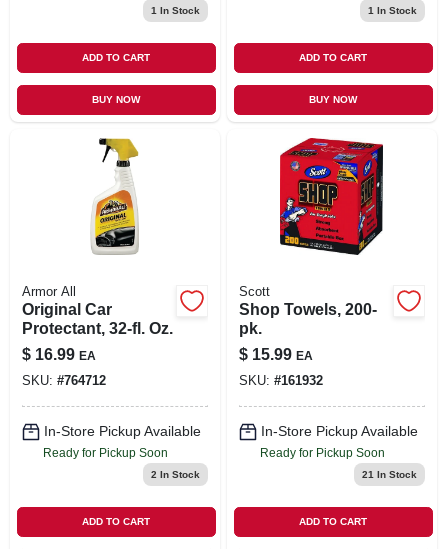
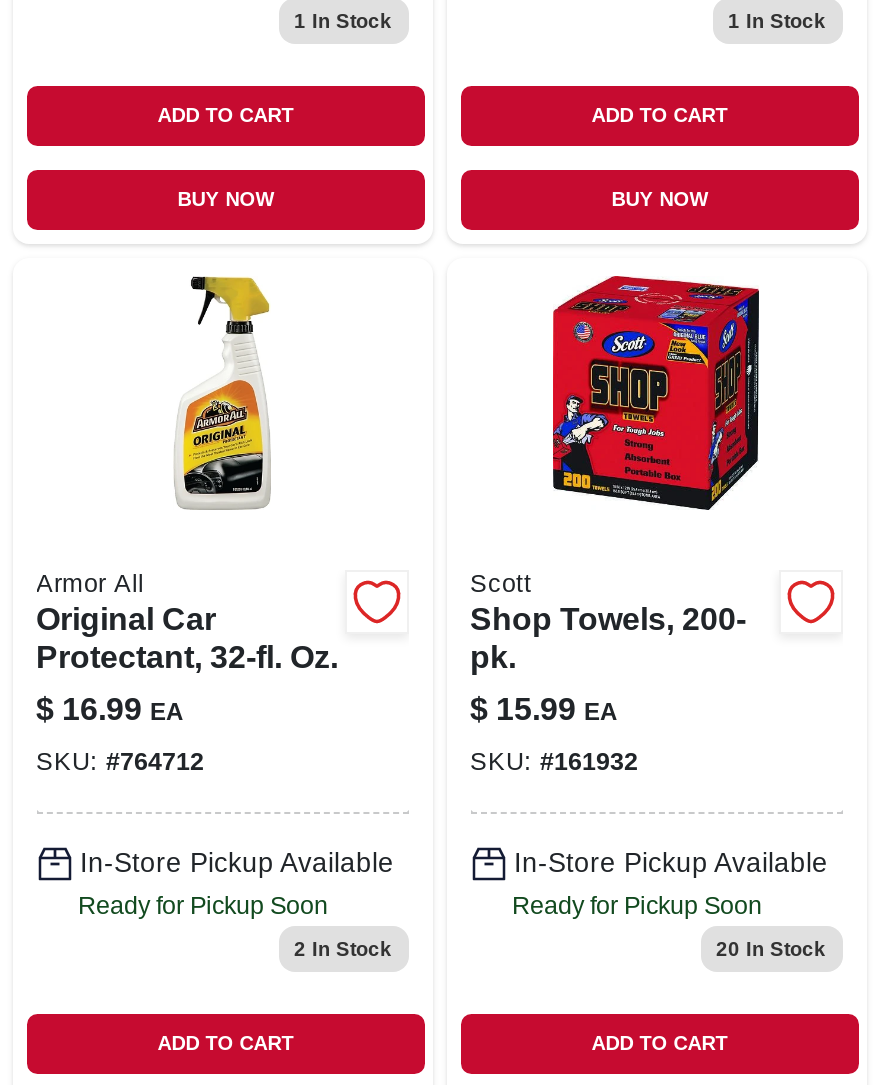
[361,468,416,479] 21 In Stock -> [716,937,826,959] 20 In Stock

